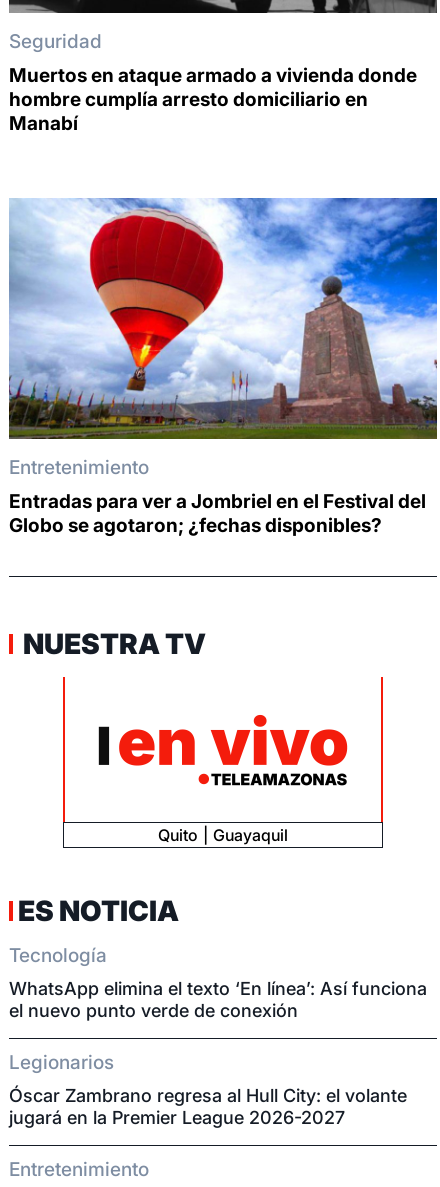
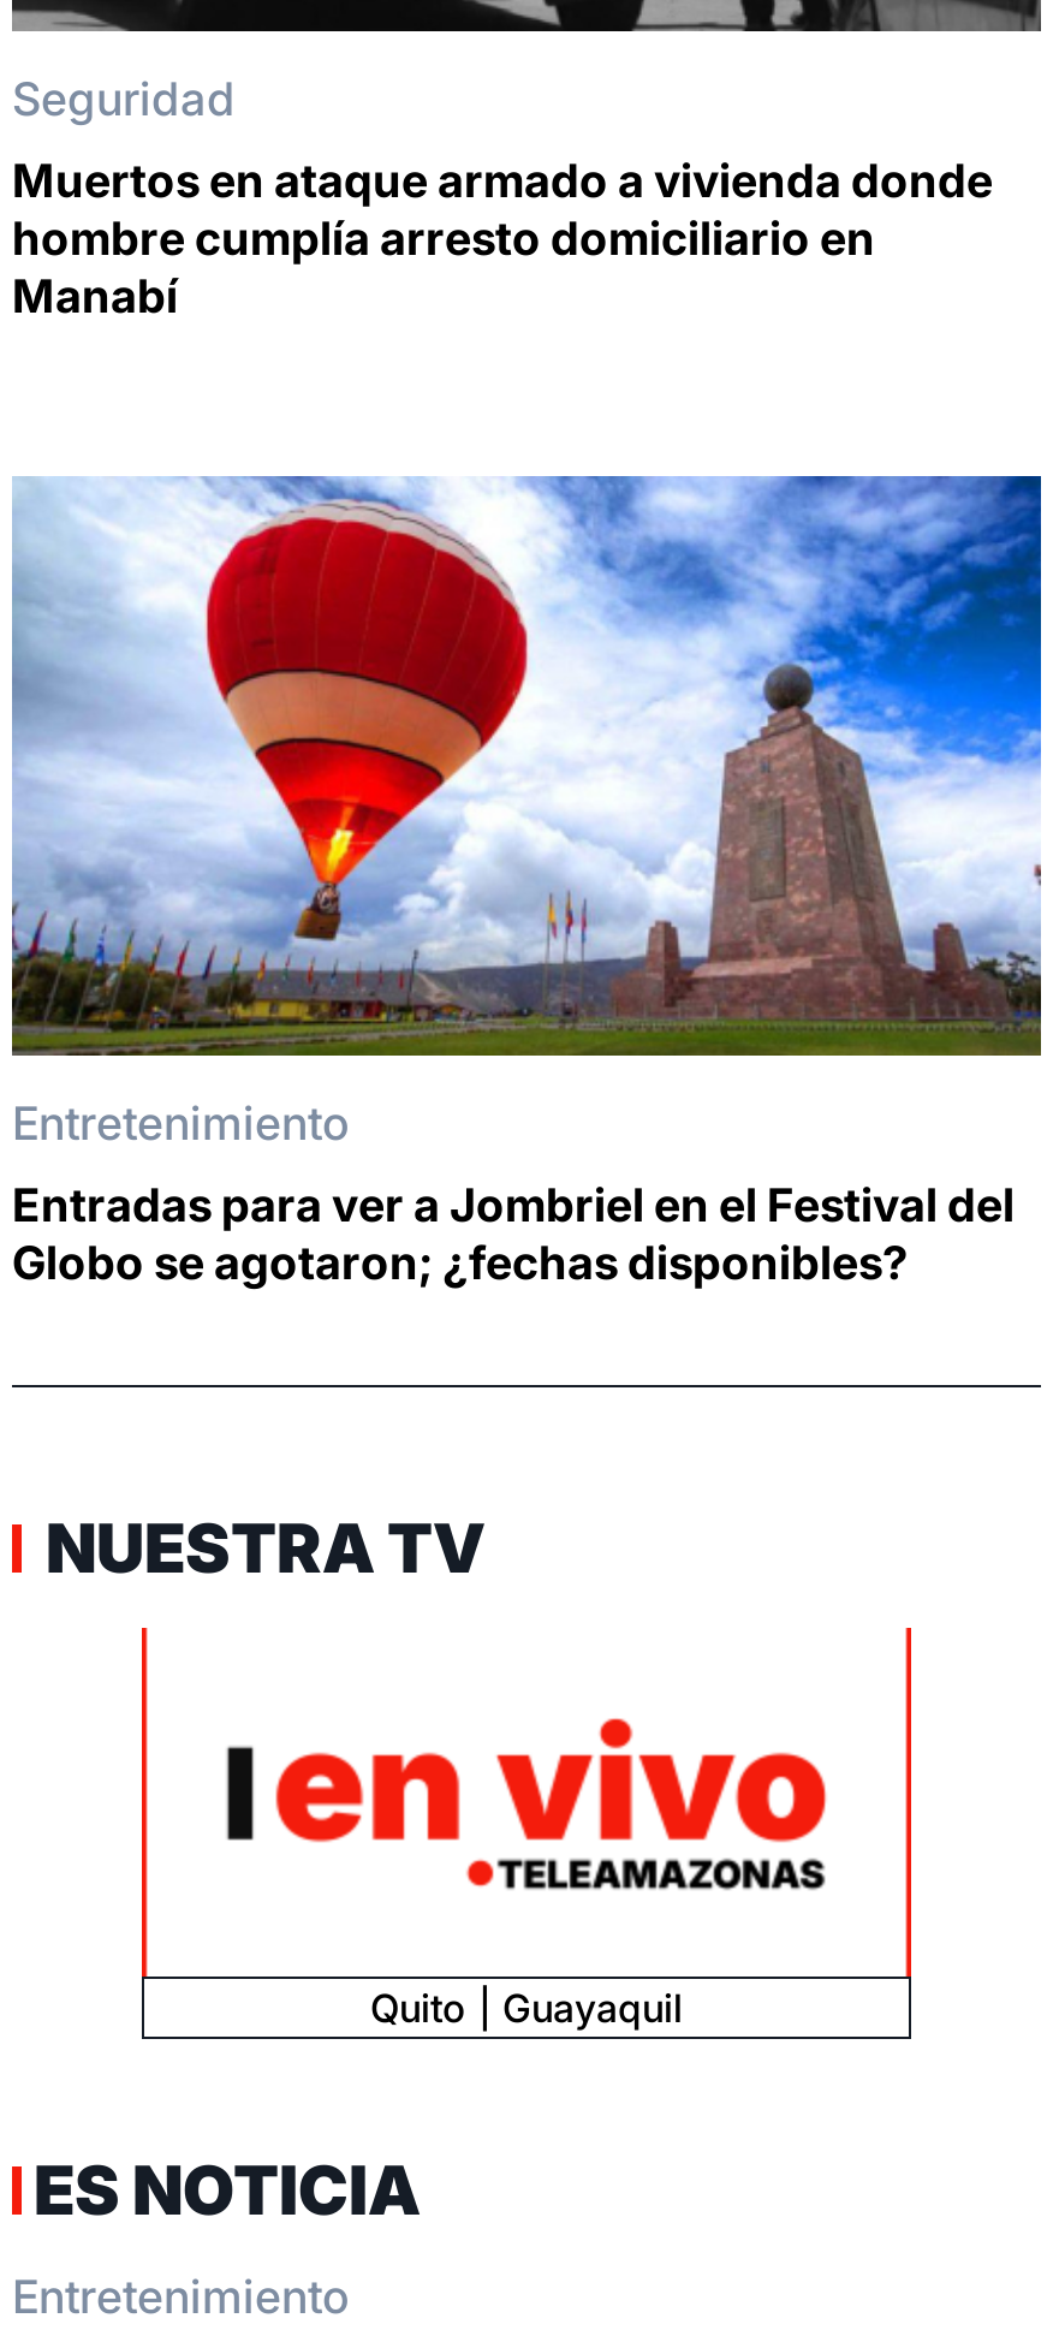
[9,944,427,1128] Tecnología | WhatsApp elimina el texto ‘En línea’: Así funciona | el nuevo punto verde de conexión | Legionarios | Óscar Zambrano regresa al Hull City: el volante | jugará en la Premier League 2026-2027 -> none

